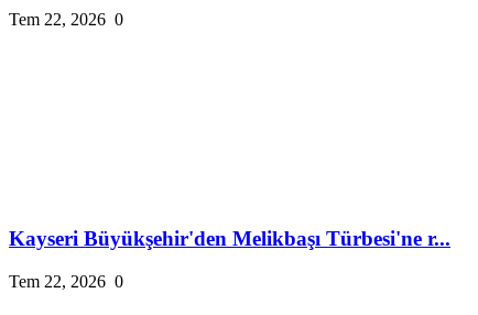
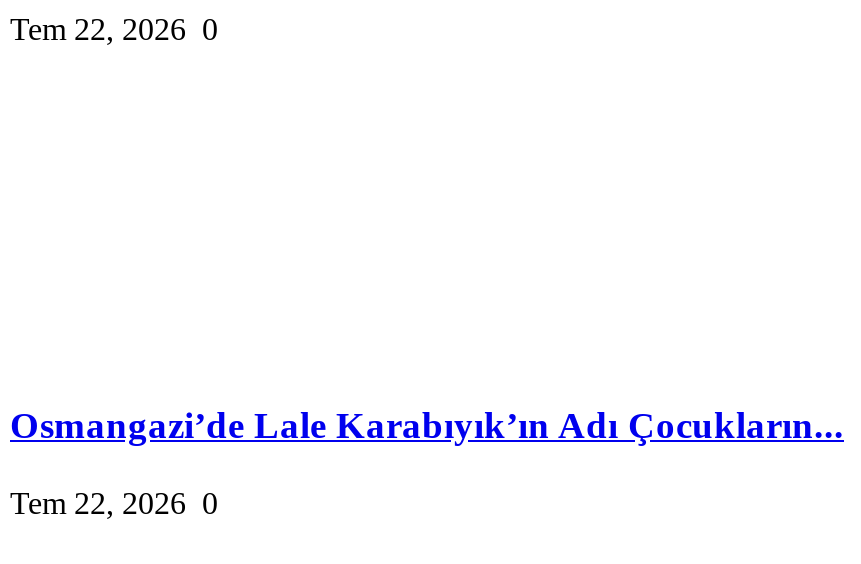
[9,227,450,250] Kayseri Büyükşehir'den Melikbaşı Türbesi'ne r... -> [10,404,844,446] Osmangazi’de Lale Karabıyık’ın Adı Çocukların...

